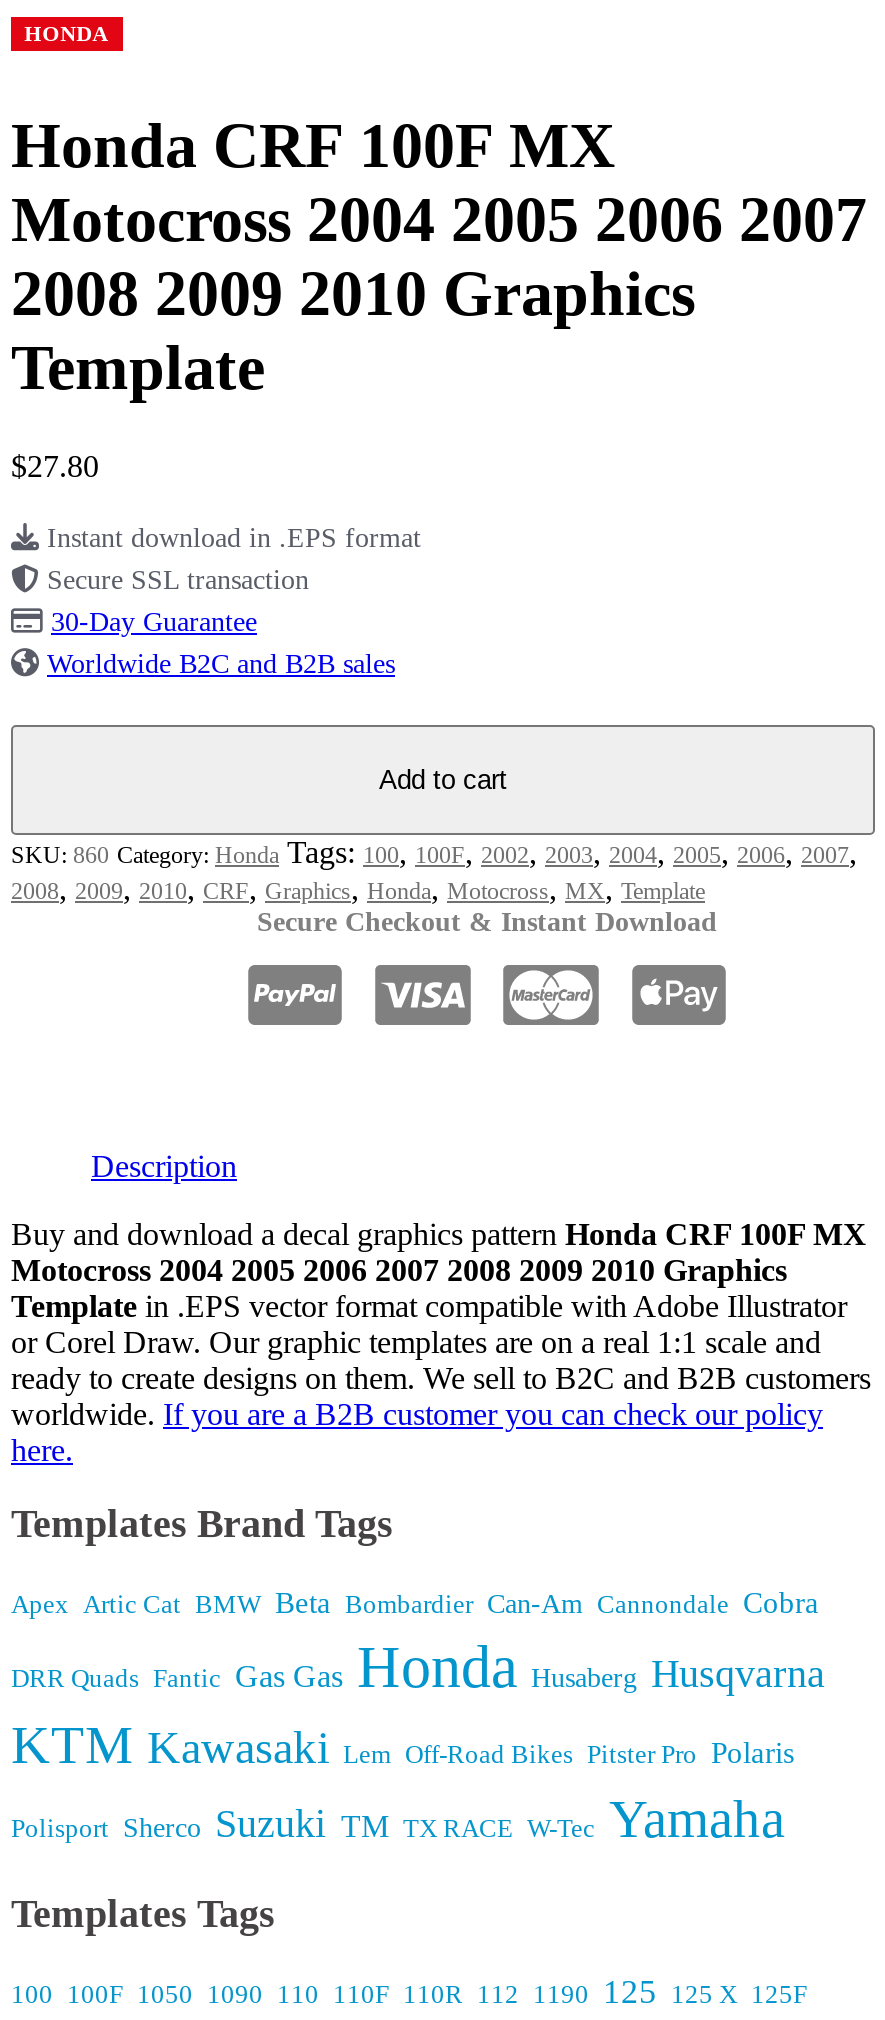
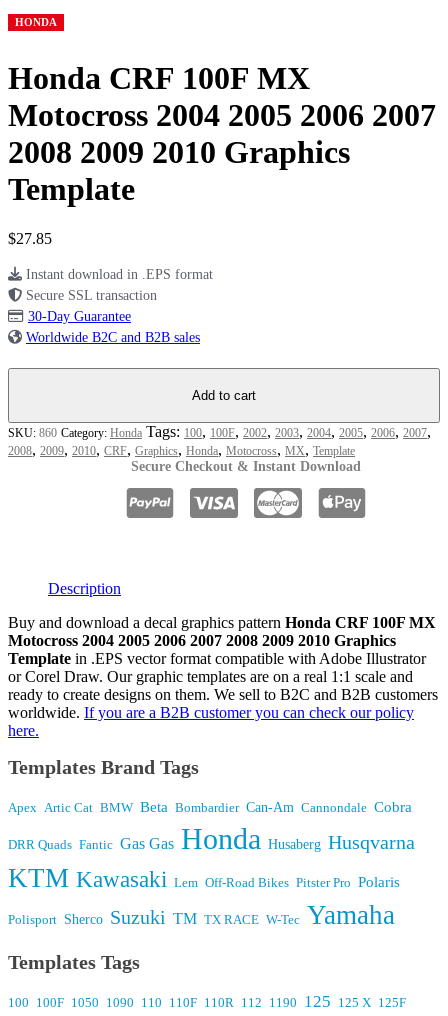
[11,449,99,483] $27.80 -> [8,230,52,247] $27.85

